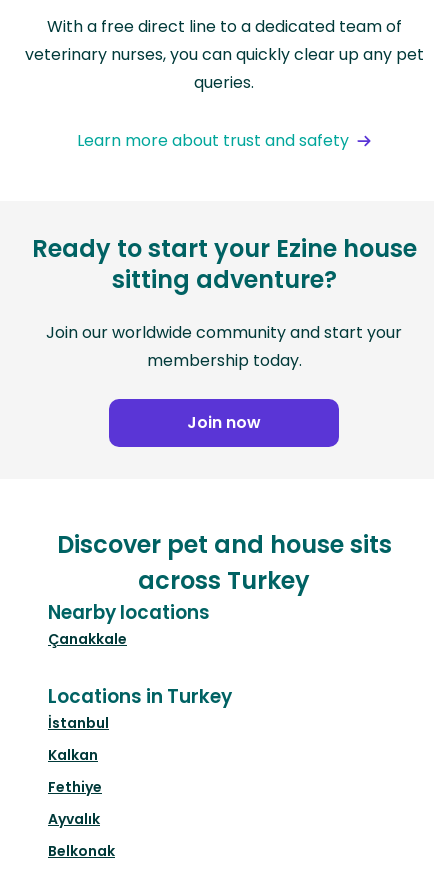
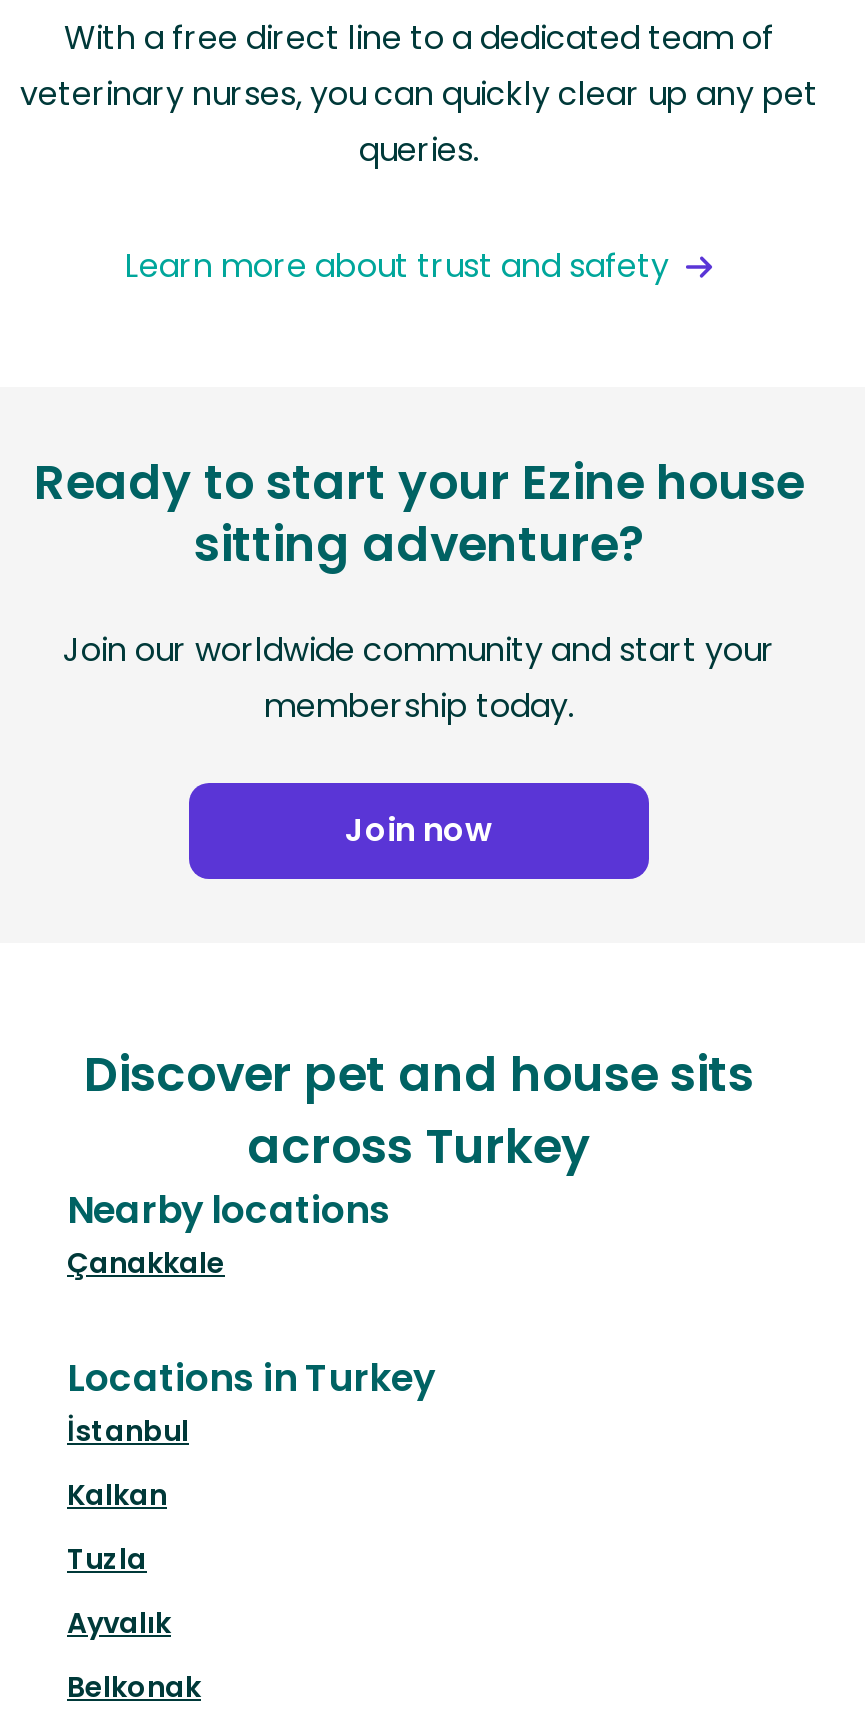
[48,777,102,797] Fethiye -> [67,1540,147,1580] Tuzla

